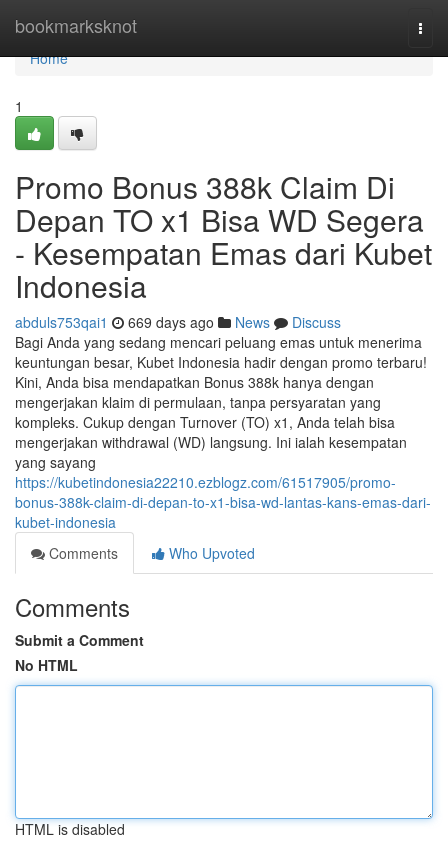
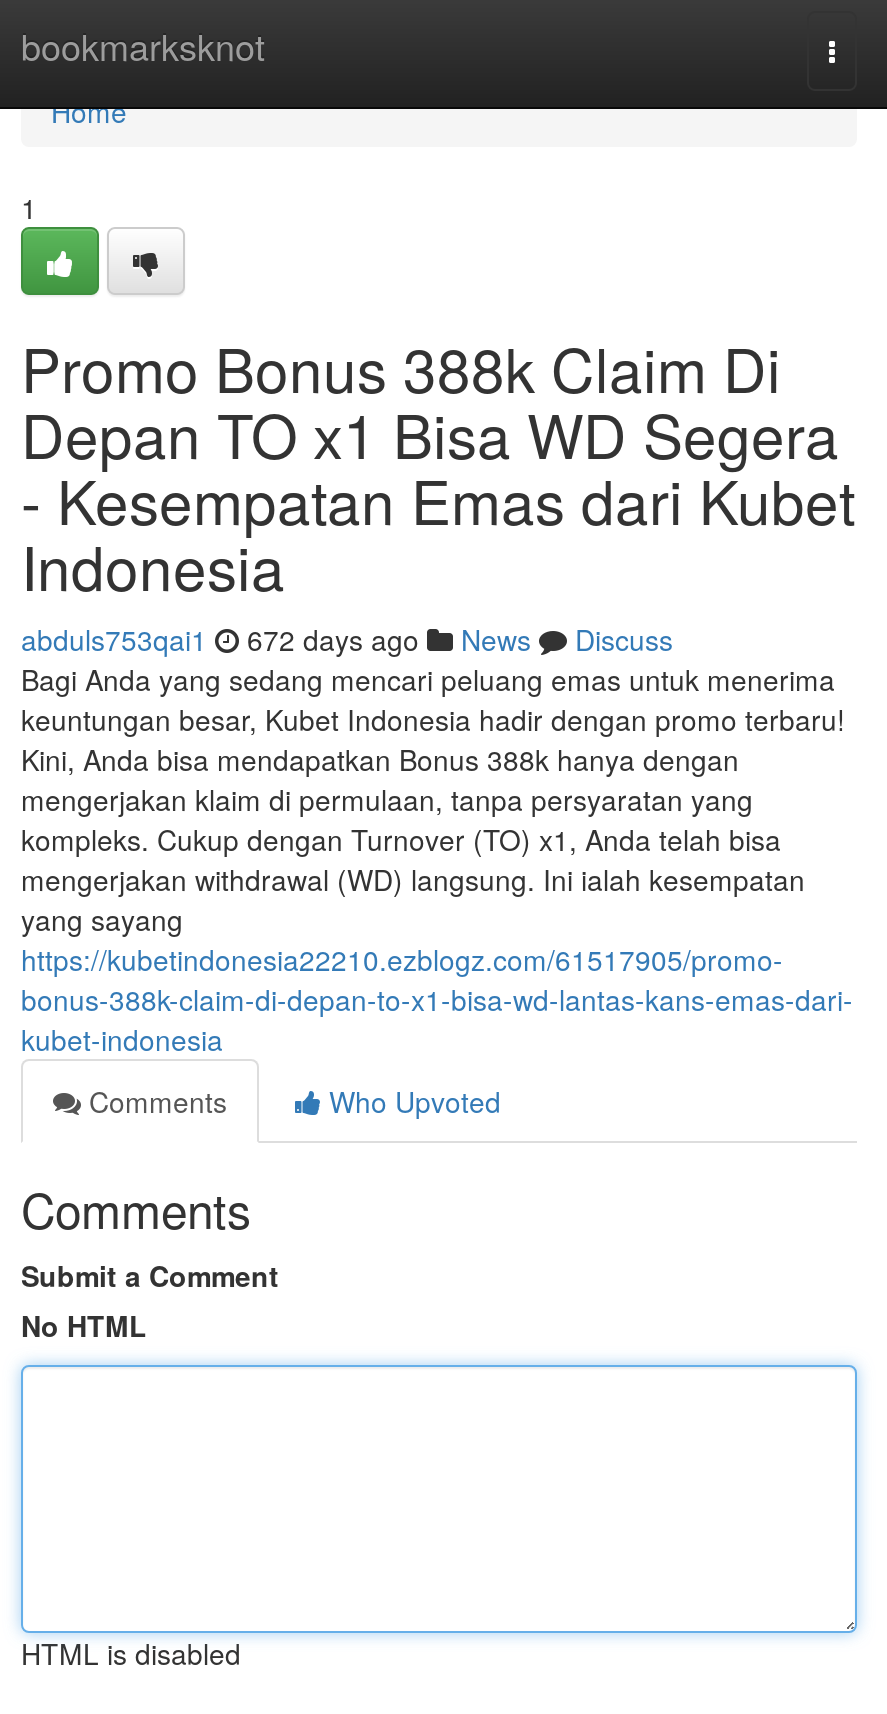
[15,312,341,332] abduls753qai1 669 days ago News Discuss -> [21,619,673,659] abduls753qai1 672 days ago News Discuss

